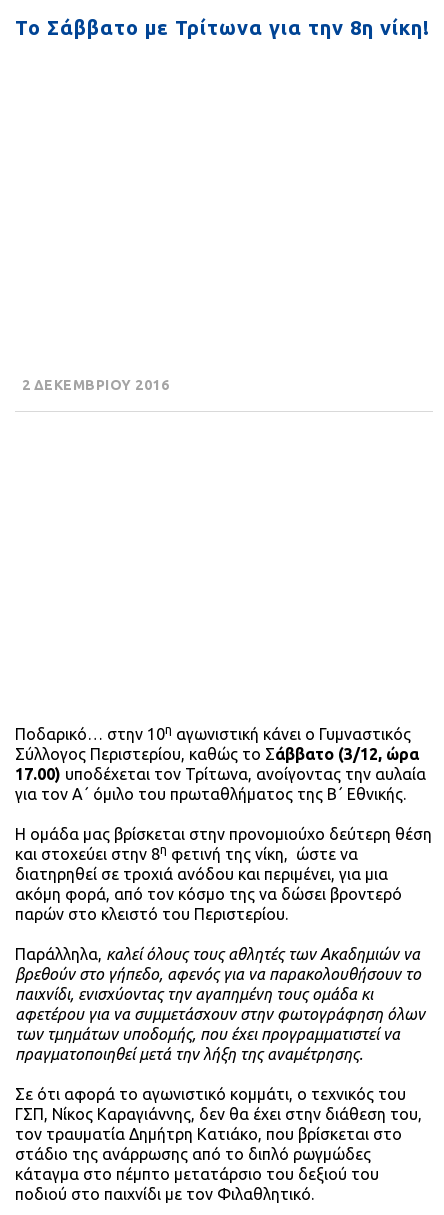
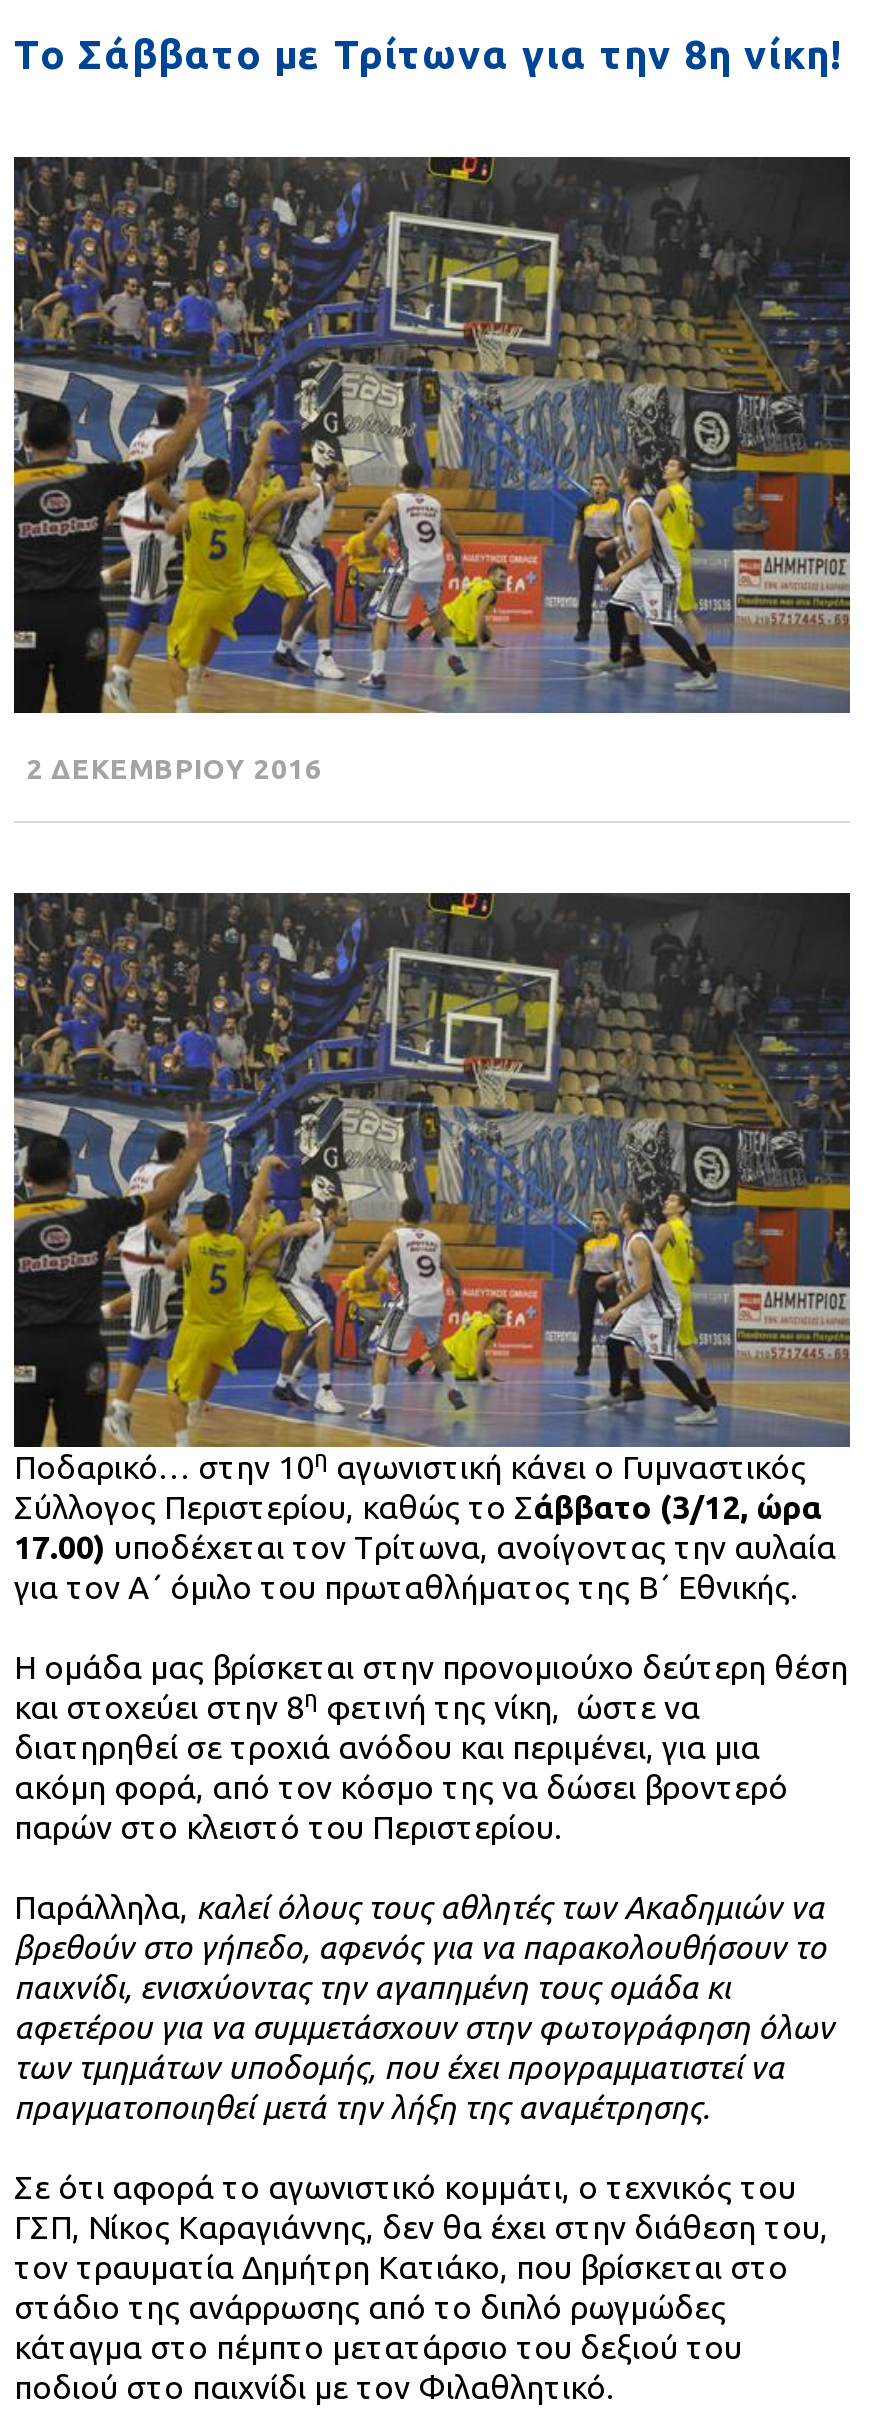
none -> [12,155,852,715] [image]
none -> [12,891,852,1449] [image]

